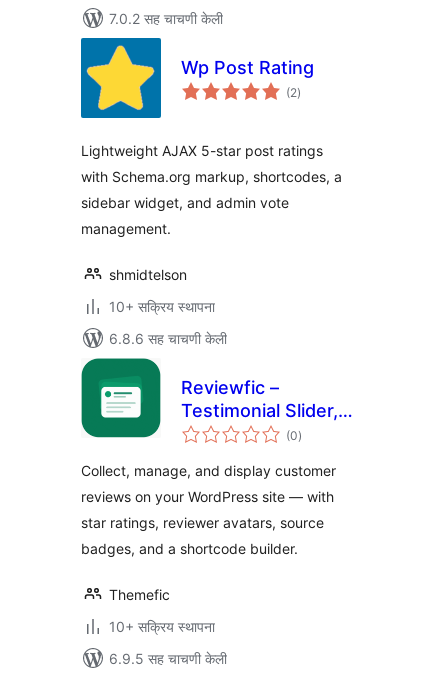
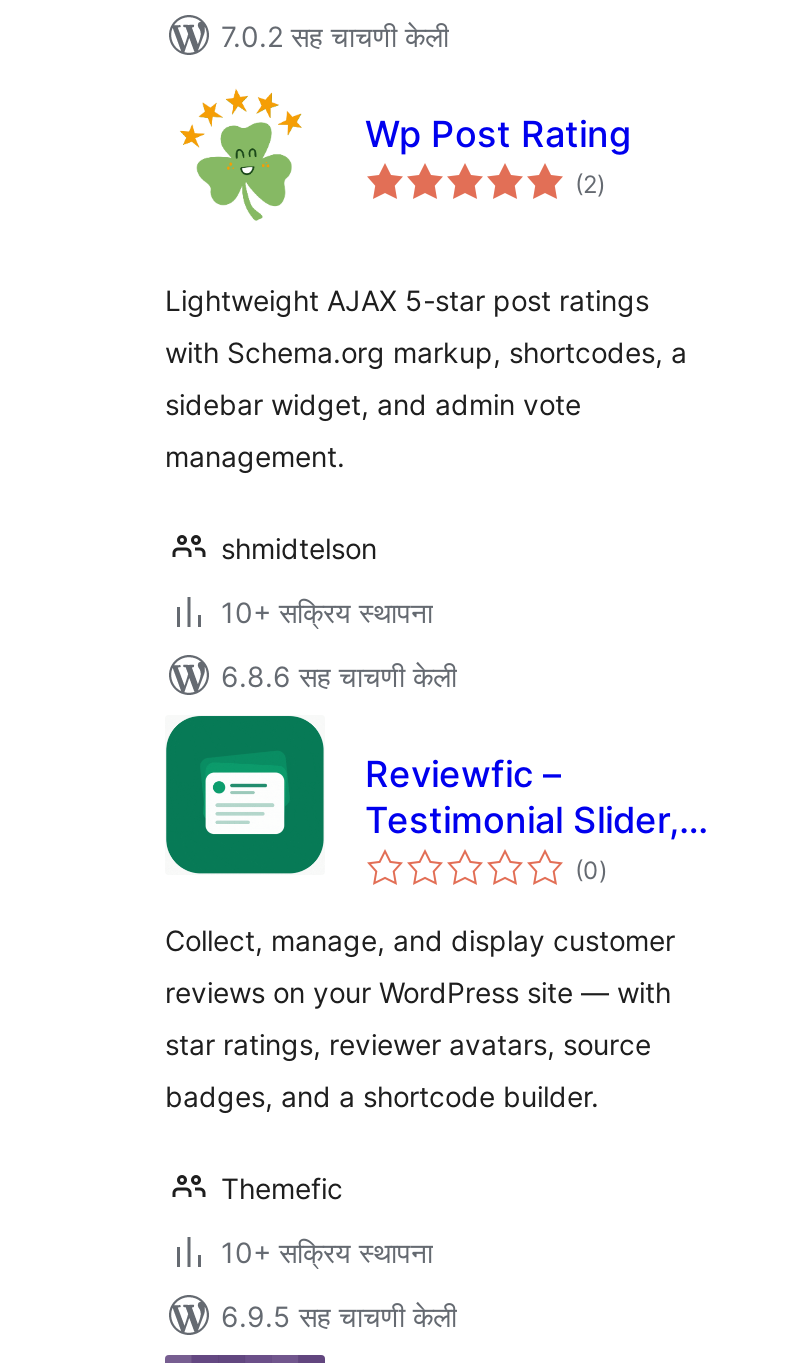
[80,37,162,119] [image] -> [165,75,325,235] [image]

